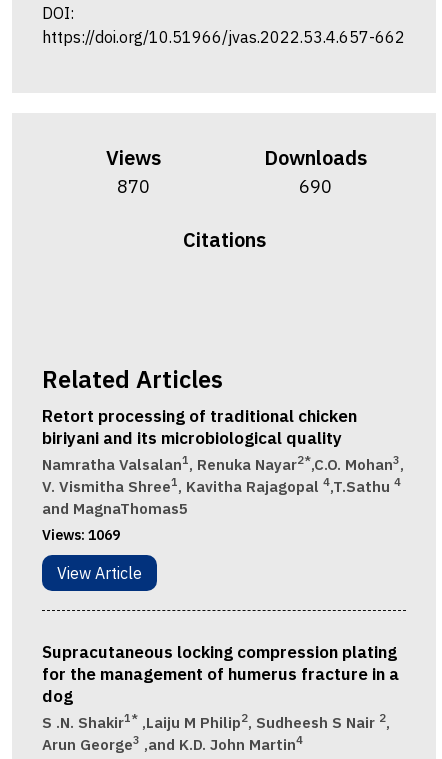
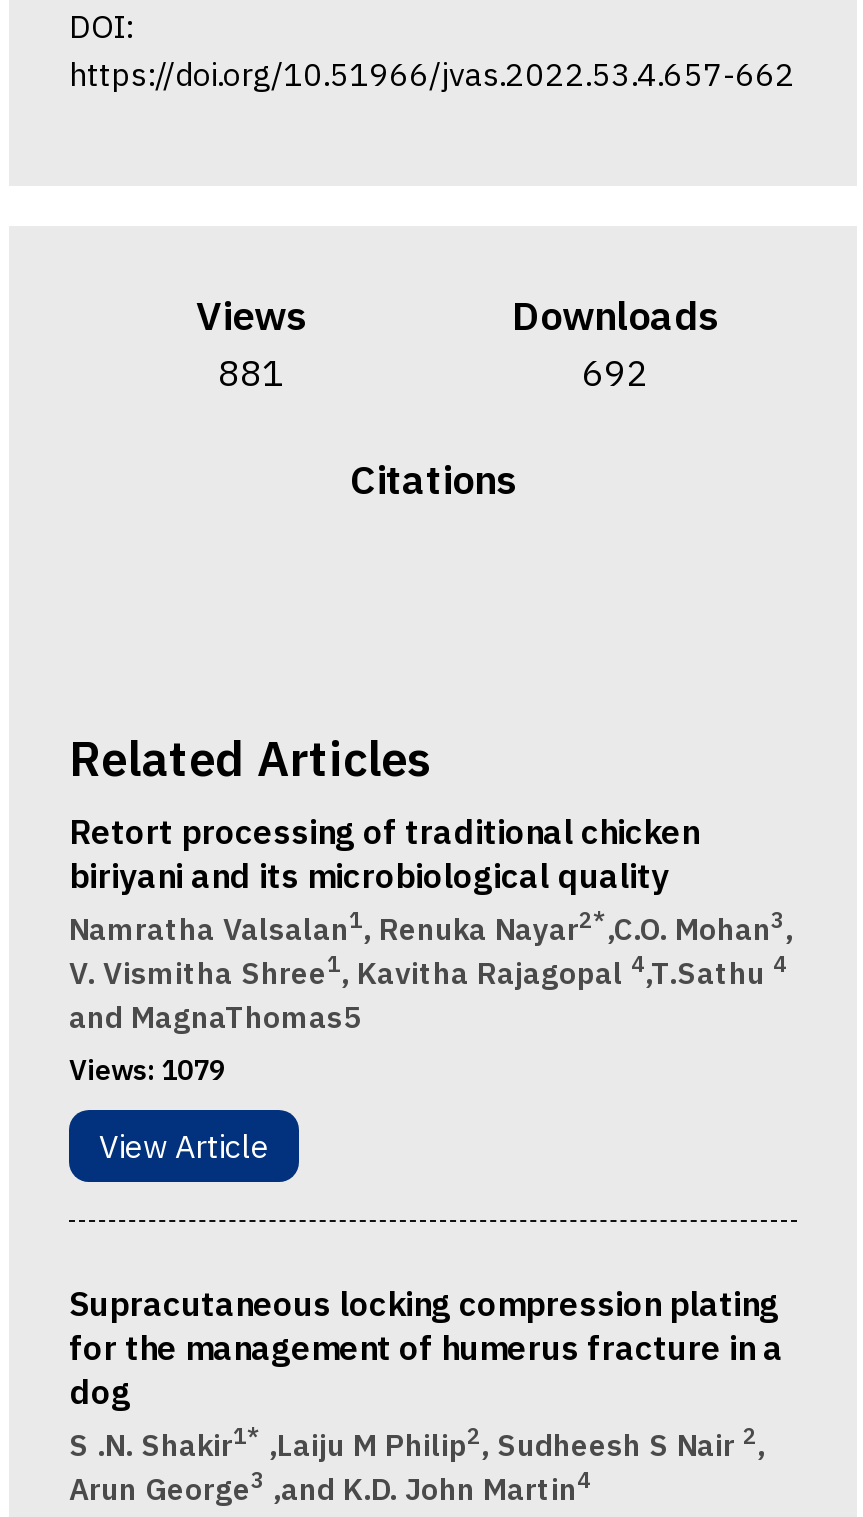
[116,175,149,198] 870 -> [218,350,284,396] 881
[298,175,331,198] 690 -> [582,350,648,396] 692
[42,526,120,544] Views: 1069 -> [69,1052,225,1088] Views: 1079

